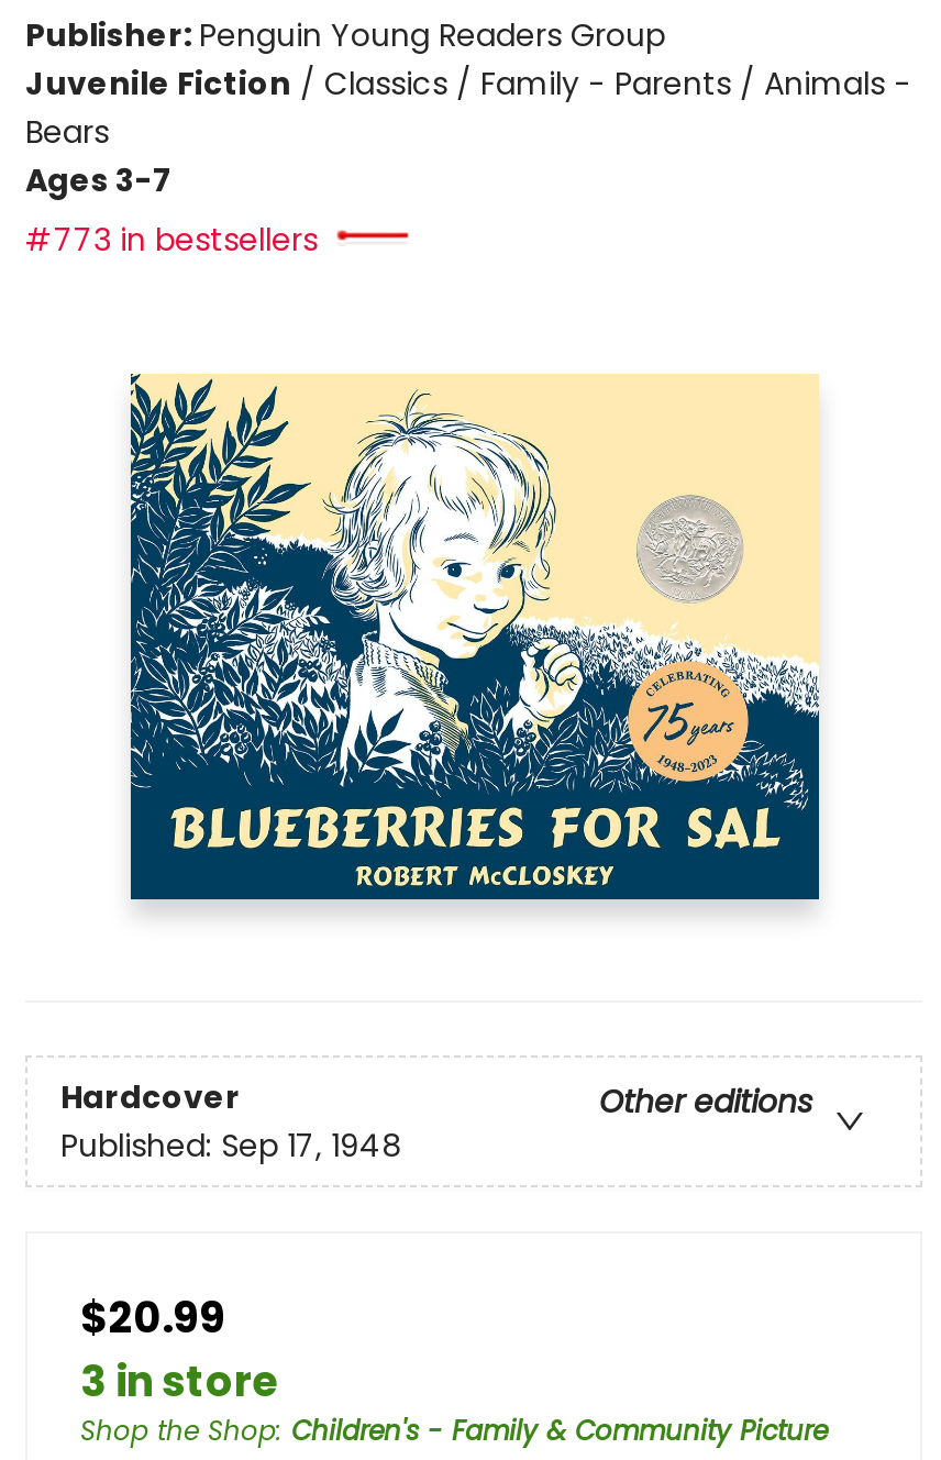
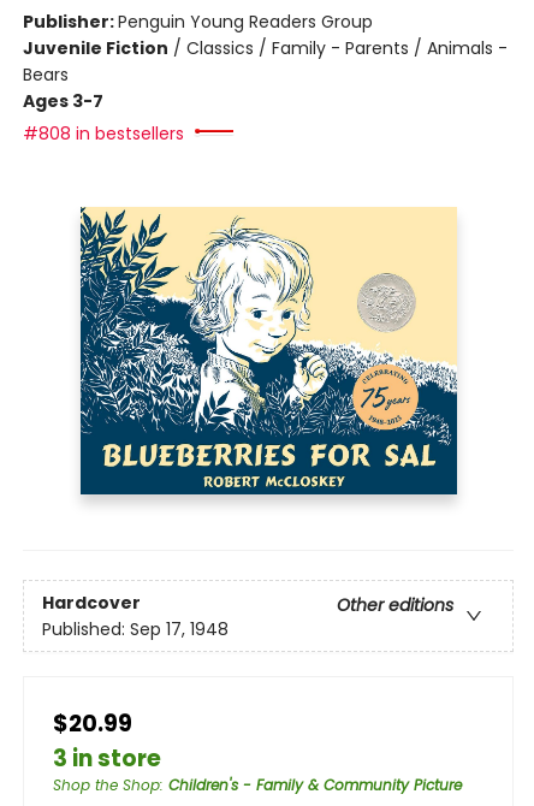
[25,218,318,262] #773 in bestsellers -> [23,122,184,146] #808 in bestsellers

